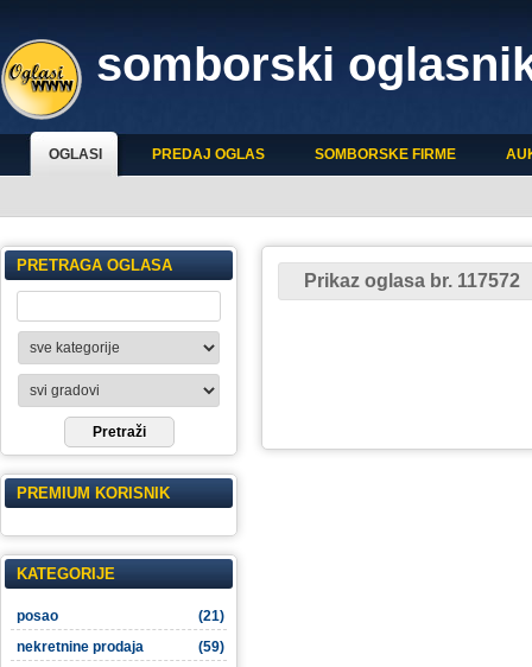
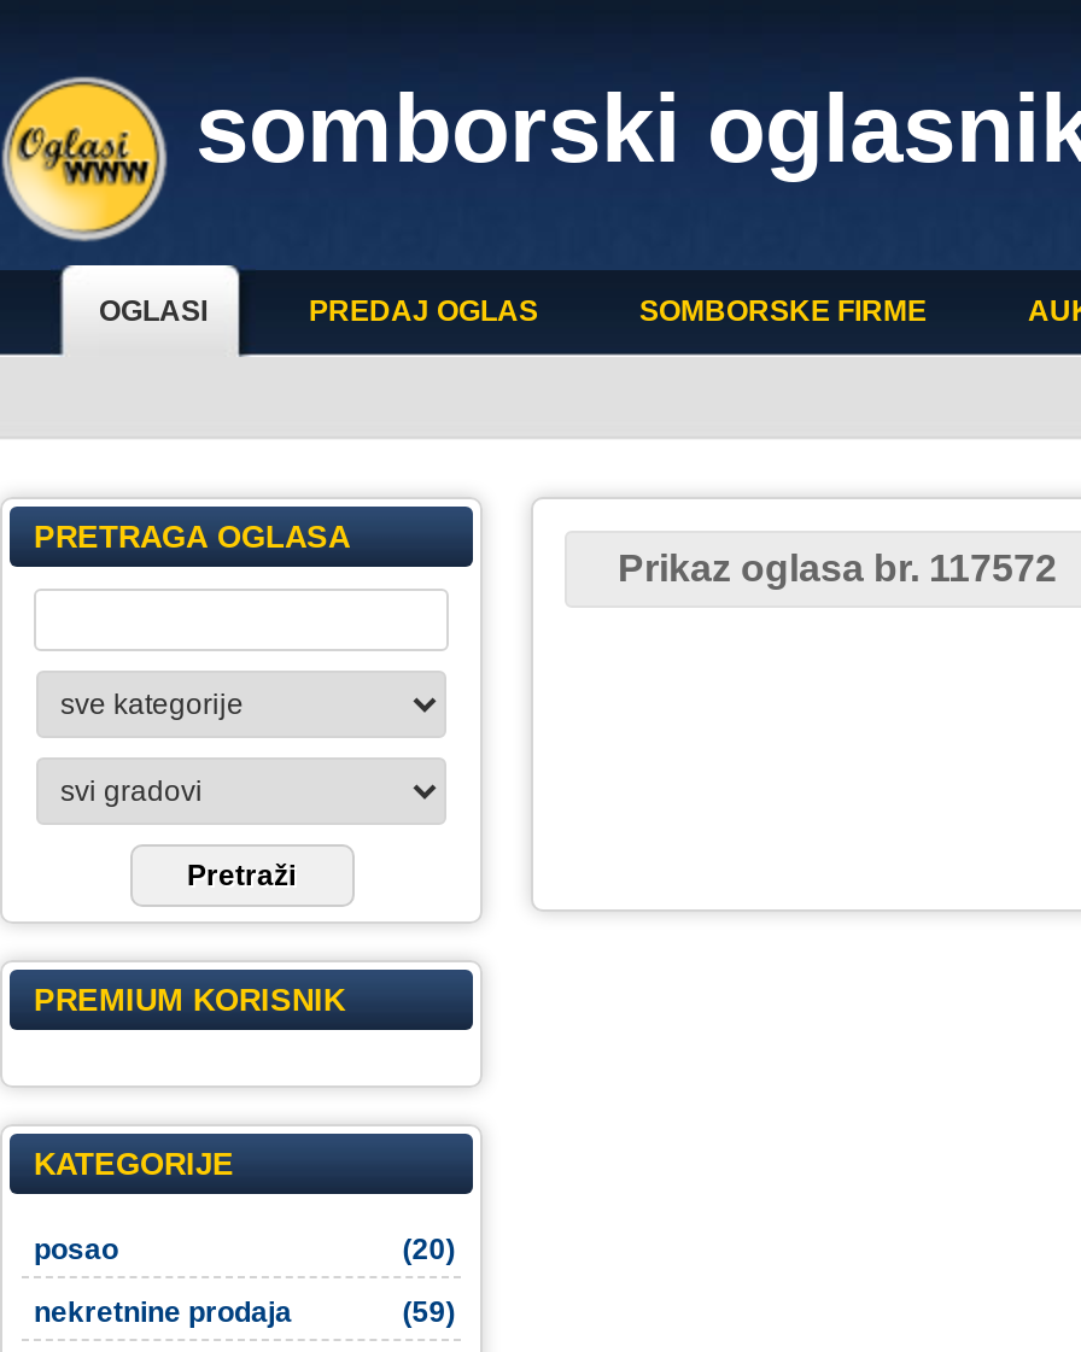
[198,608,224,624] (21) -> [402,1233,455,1266] (20)

